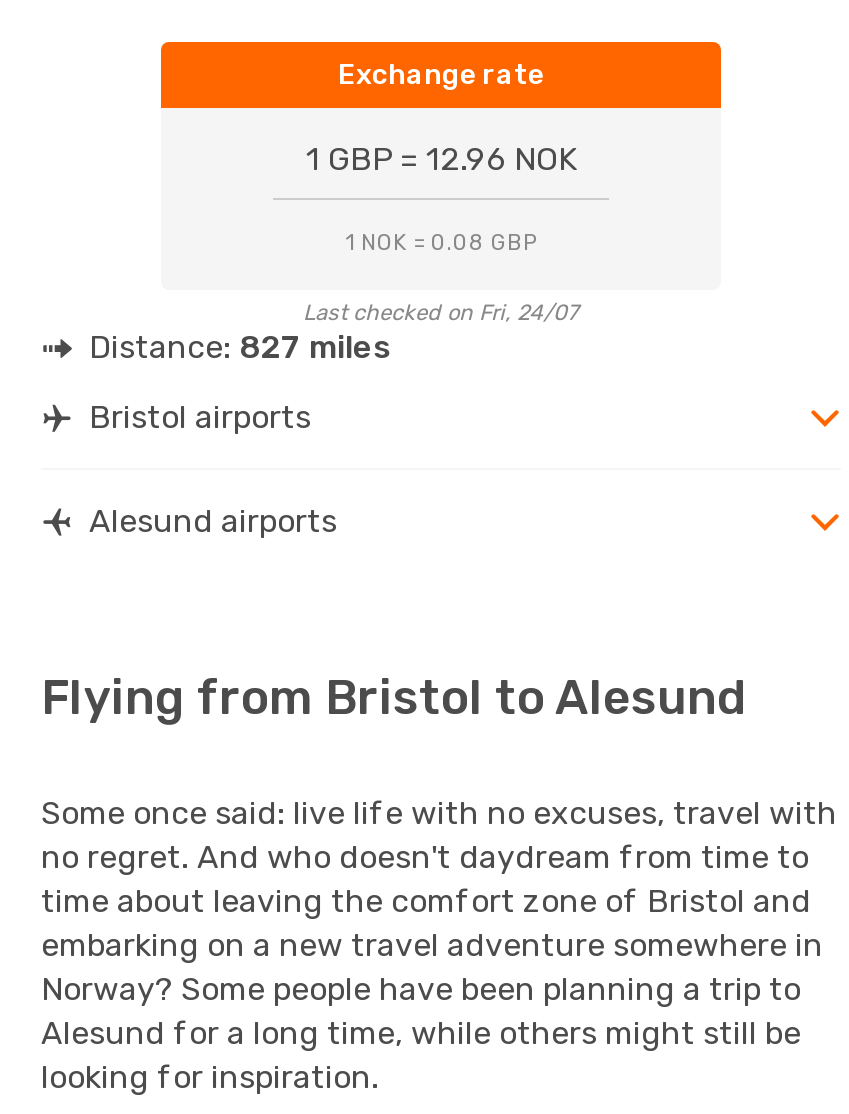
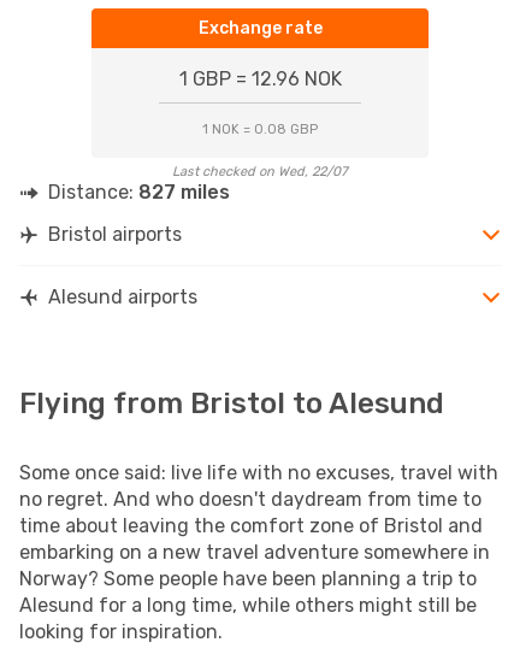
[303,300,579,326] Last checked on Fri, 24/07 -> [172,164,348,179] Last checked on Wed, 22/07

